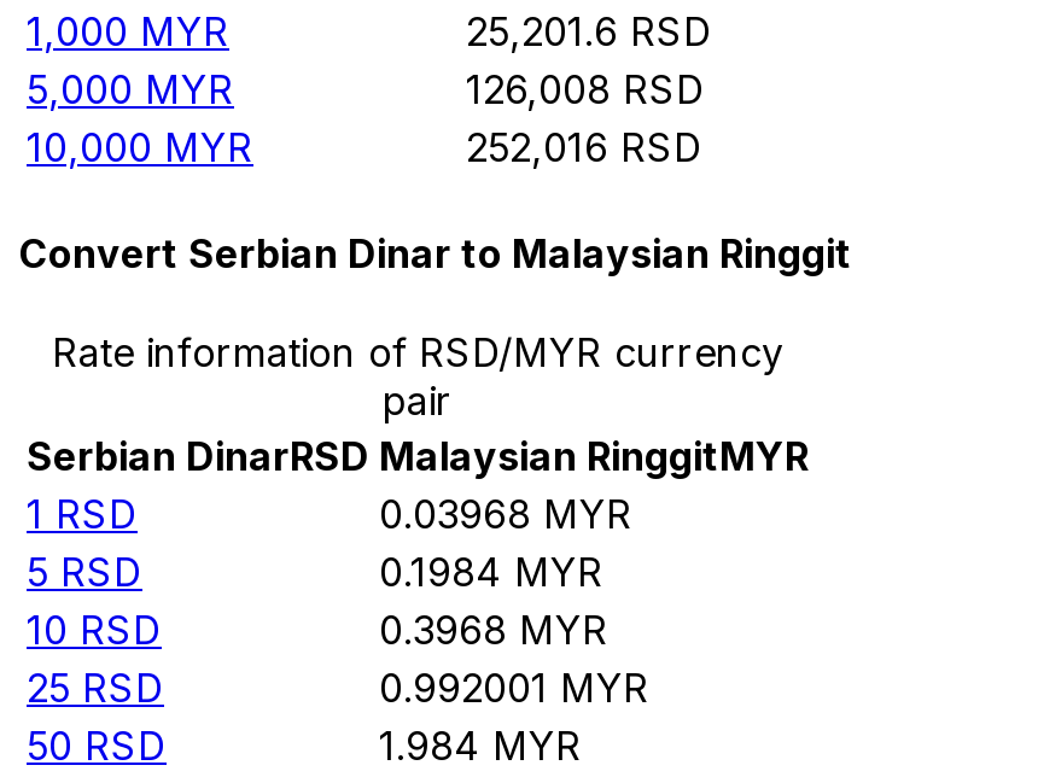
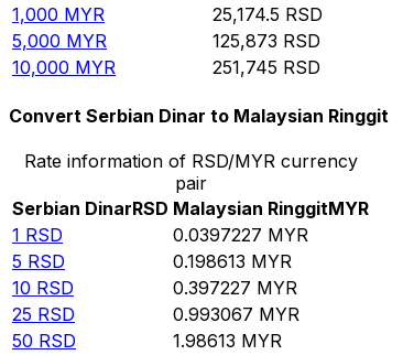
[466,7,712,55] 25,201.6 RSD -> [213,3,323,25] 25,174.5 RSD
[466,65,705,113] 126,008 RSD -> [213,30,320,52] 125,873 RSD
[466,123,702,171] 252,016 RSD -> [213,56,320,78] 251,745 RSD
[379,491,632,539] 0.03968 MYR -> [173,224,308,246] 0.0397227 MYR
[379,548,603,597] 0.1984 MYR -> [173,251,292,273] 0.198613 MYR
[379,606,608,655] 0.3968 MYR -> [173,277,297,299] 0.397227 MYR
[379,664,649,713] 0.992001 MYR -> [173,304,299,326] 0.993067 MYR
[379,722,582,770] 1.984 MYR -> [173,330,282,352] 1.98613 MYR

